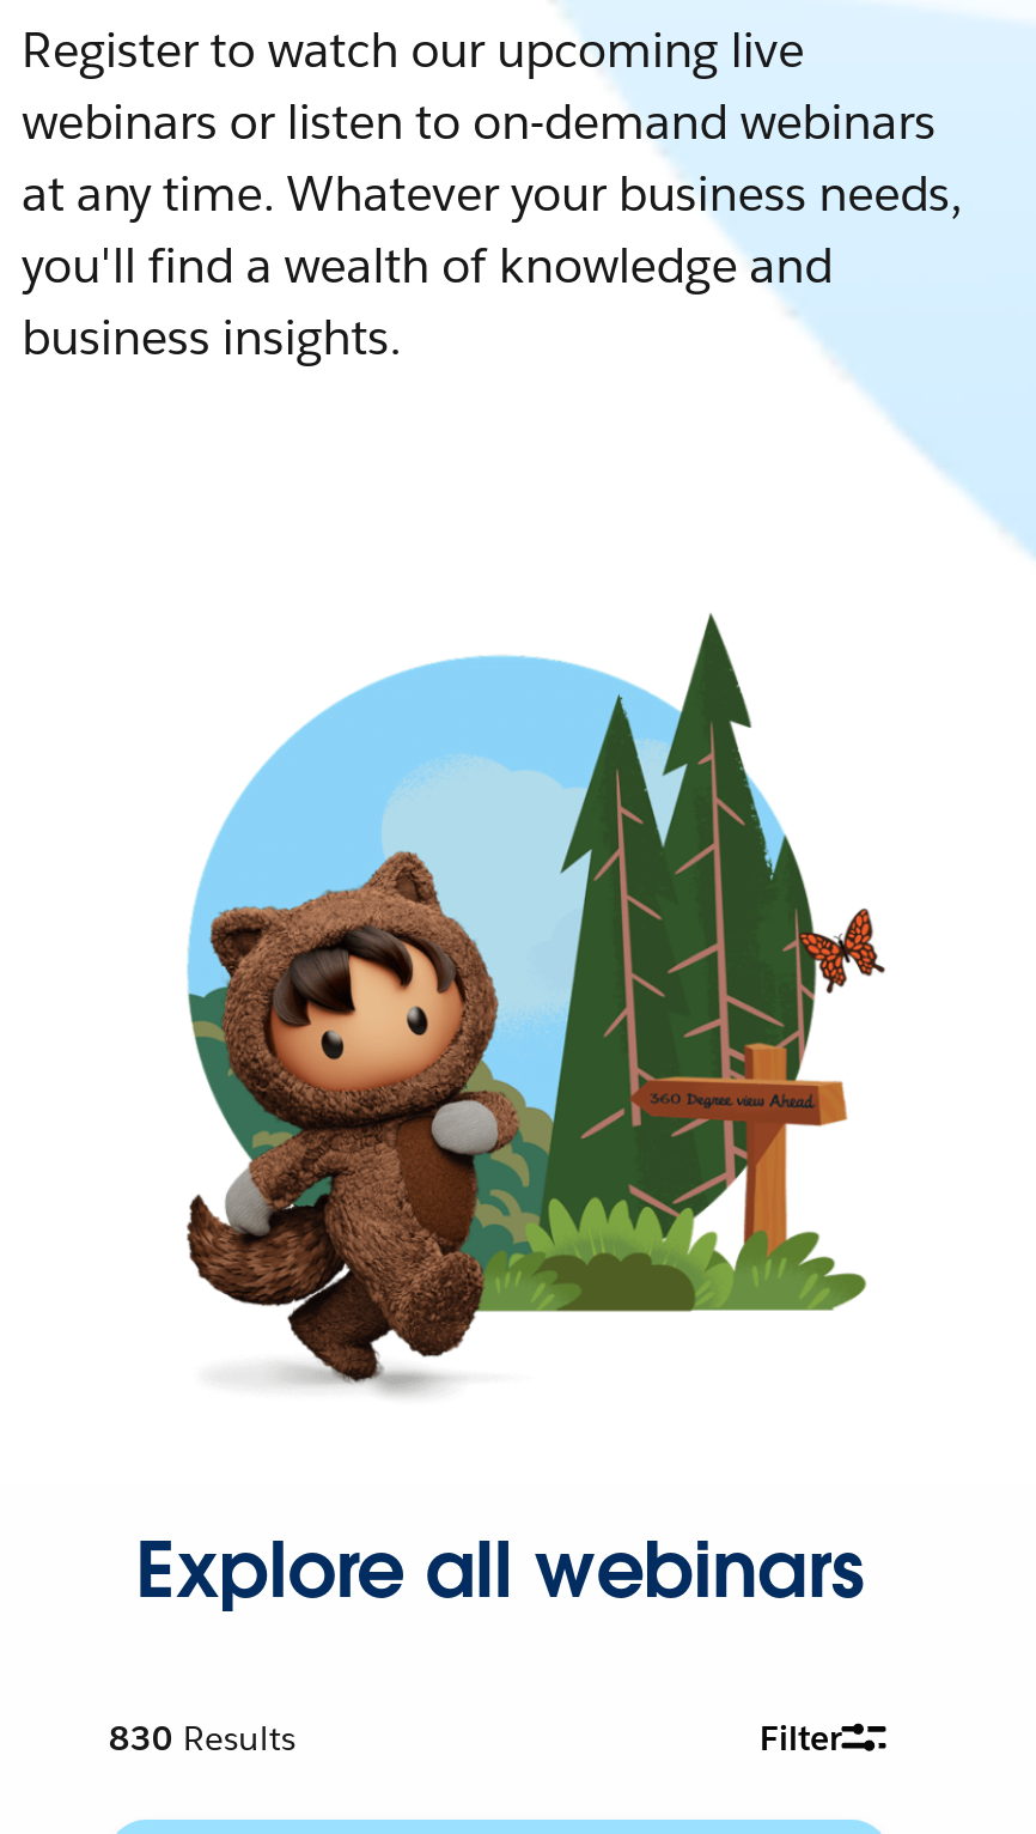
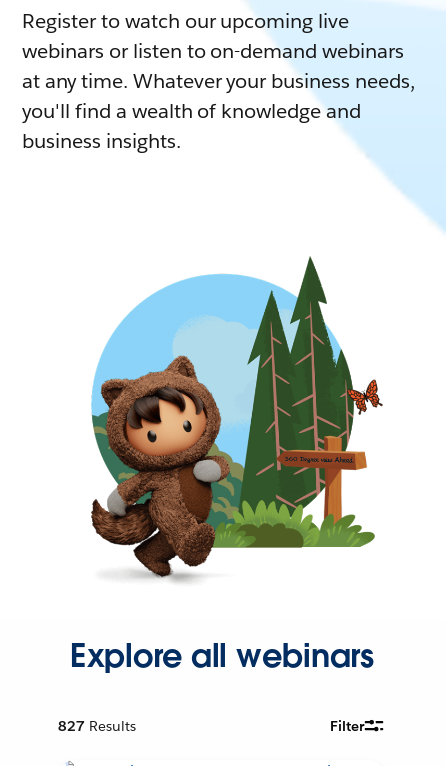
[109,1716,295,1760] 830 Results -> [58,717,136,735] 827 Results

